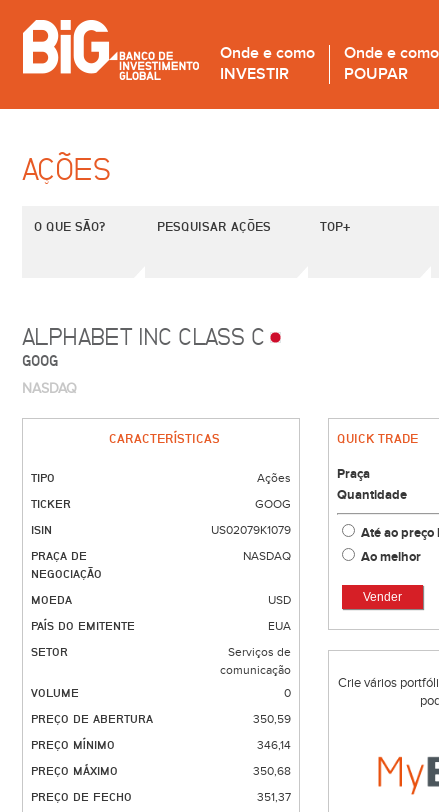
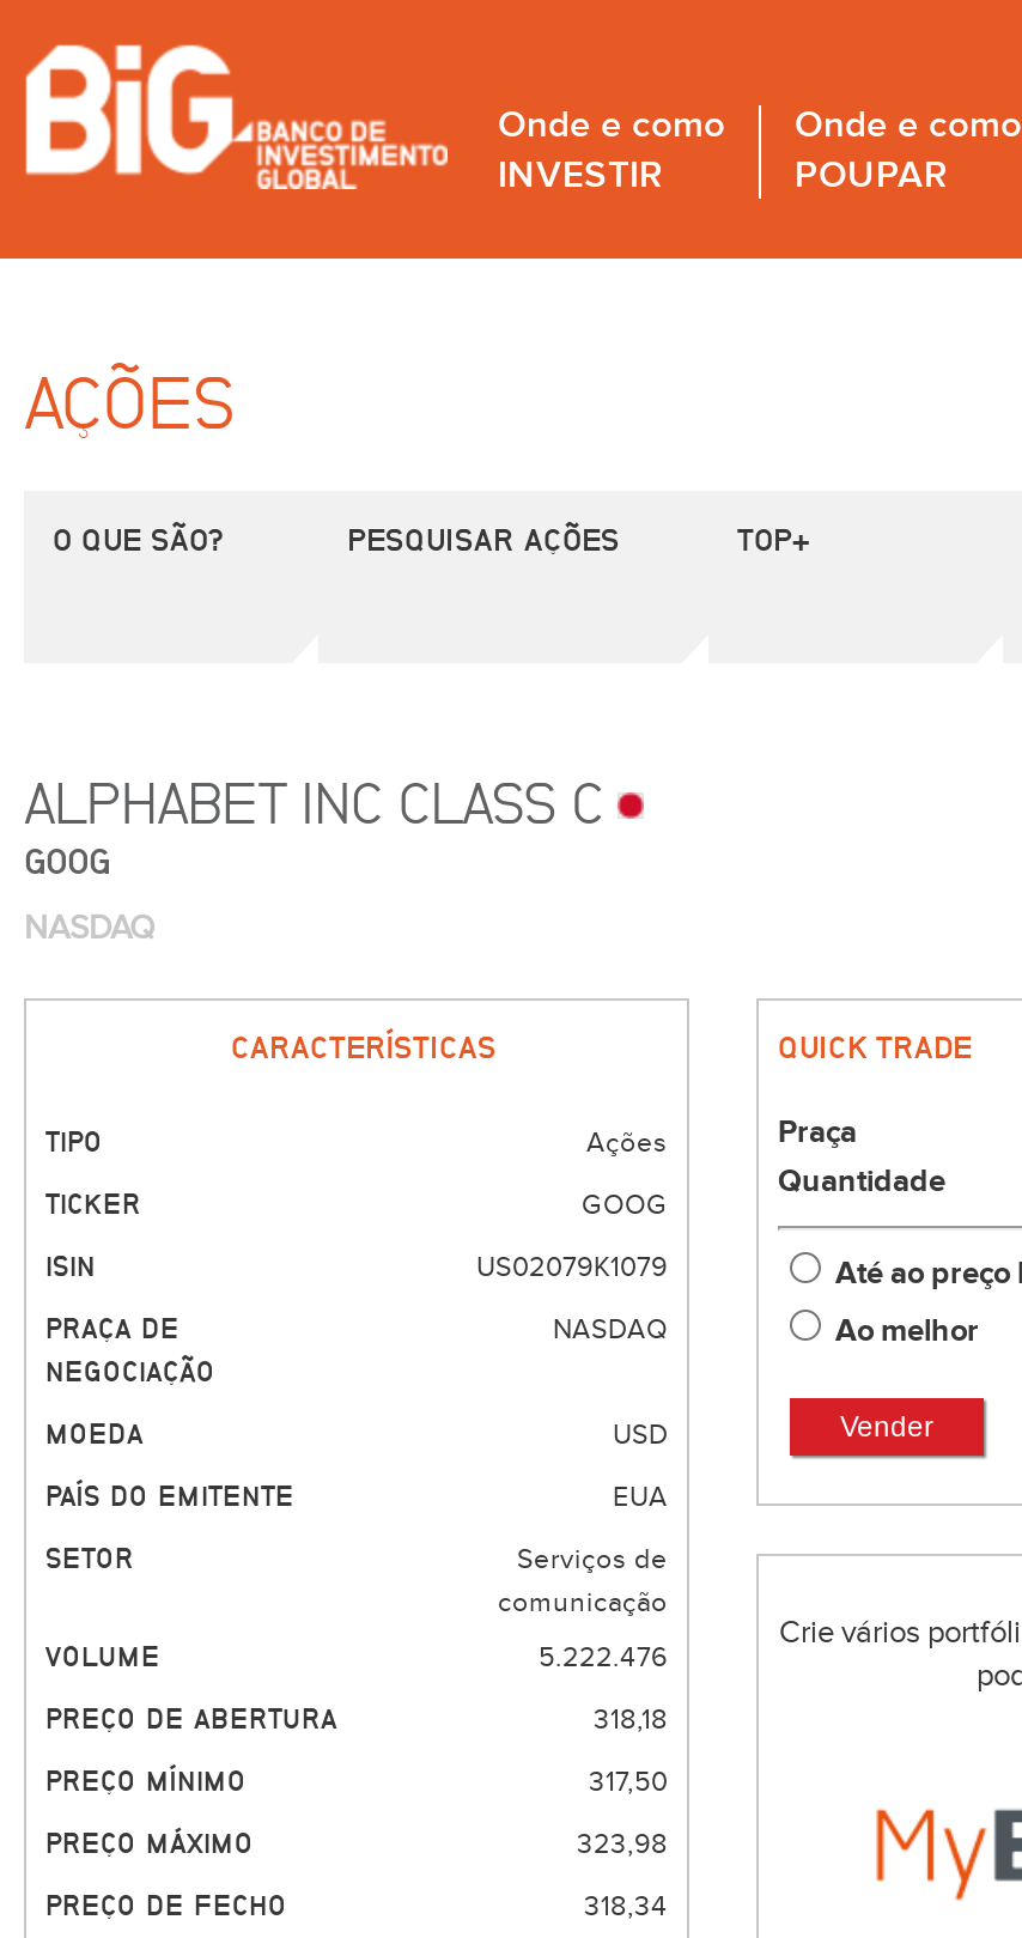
[284,687,291,700] 0 -> [539,1642,668,1673] 5.222.476
[253,713,291,726] 350,59 -> [594,1705,668,1736] 318,18
[257,739,291,752] 346,14 -> [589,1767,668,1798] 317,50
[253,765,291,778] 350,68 -> [577,1829,668,1860] 323,98
[257,791,291,804] 351,37 -> [584,1891,668,1922] 318,34

